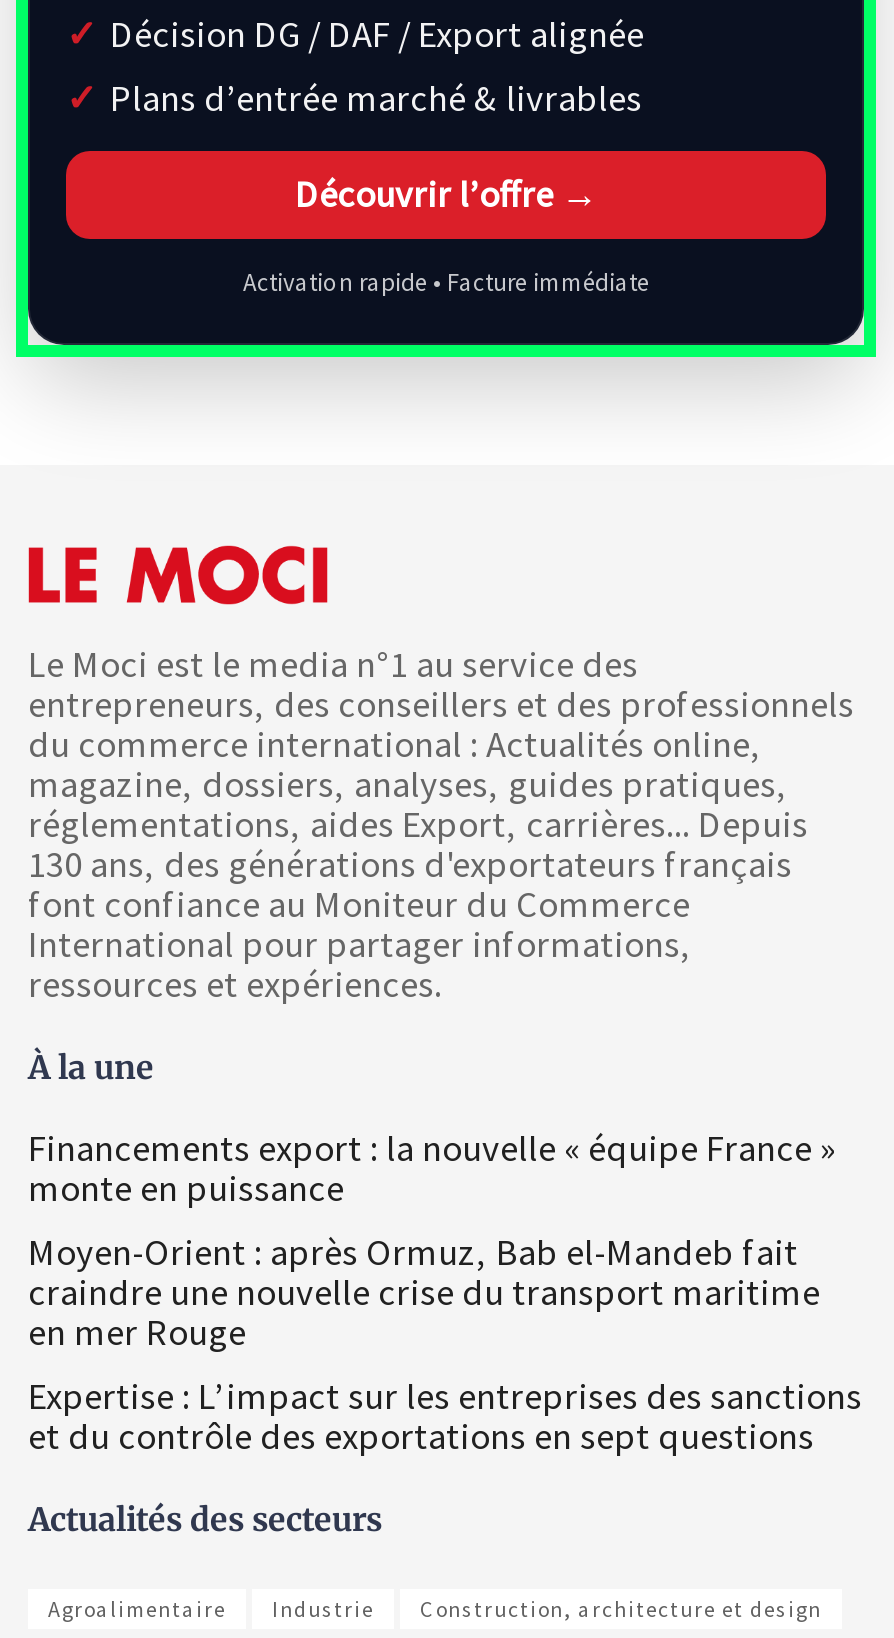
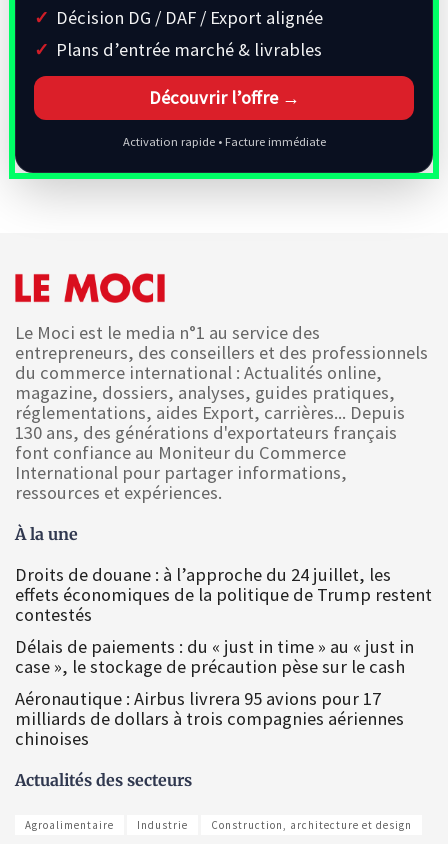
[28,1126,862,1460] Financements export : la nouvelle « équipe France » | monte en puissance | Moyen-Orient : après Ormuz, Bab el-Mandeb fait | craindre une nouvelle crise du transport maritime | en mer Rouge | Expertise : L’impact sur les entreprises des sanctions | et du contrôle des exportations en sept questions -> [15,563,432,750] Droits de douane : à l’approche du 24 juillet, les | effets économiques de la politique de Trump restent | contestés | Délais de paiements : du « just in time » au « just in | case », le stockage de précaution pèse sur le cash | Aéronautique : Airbus livrera 95 avions pour 17 | milliards de dollars à trois compagnies aériennes | chinoises

